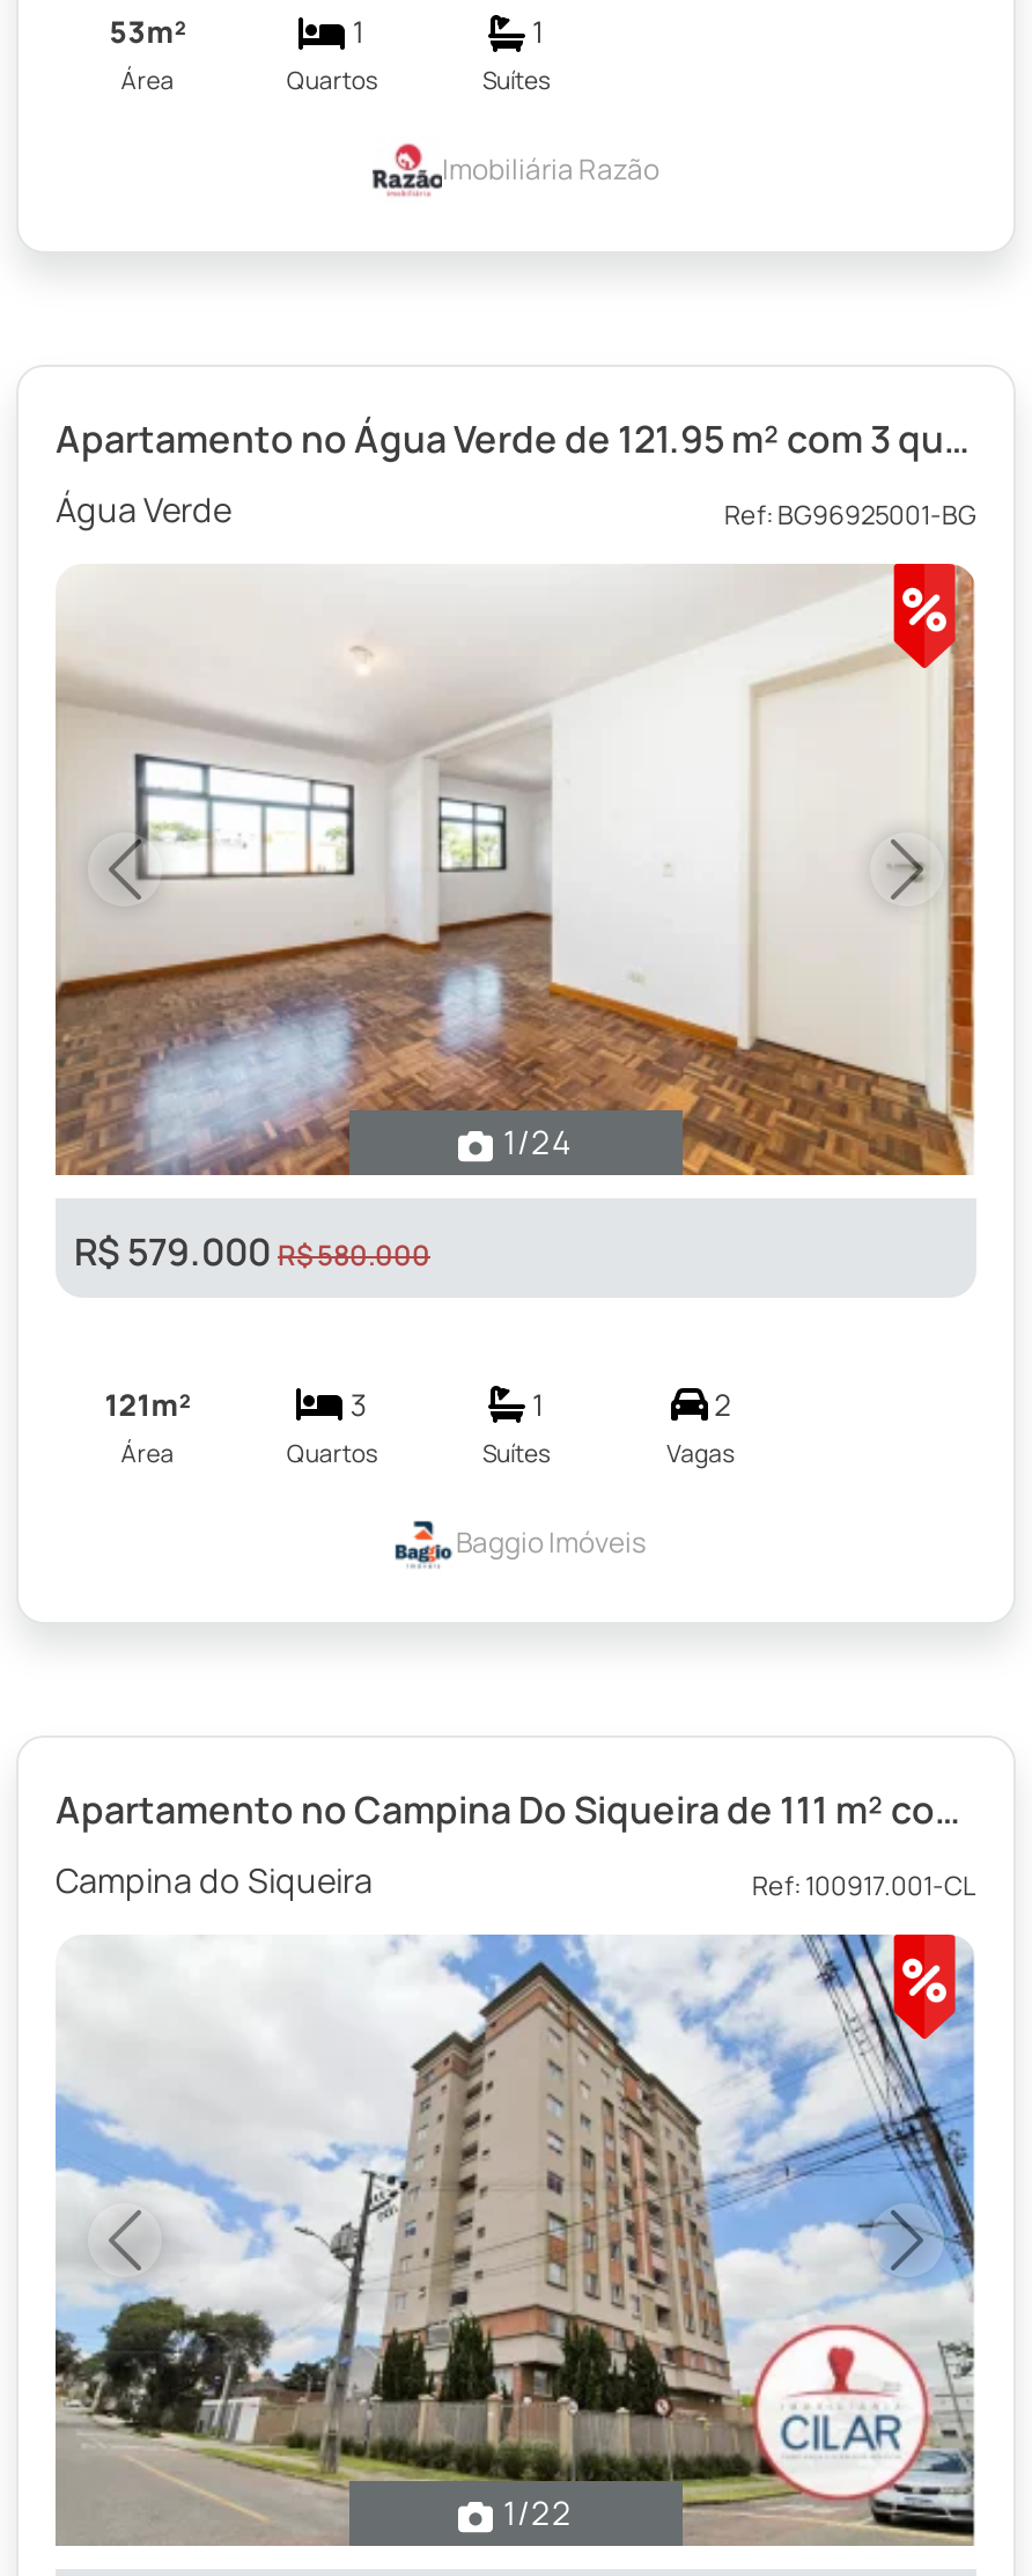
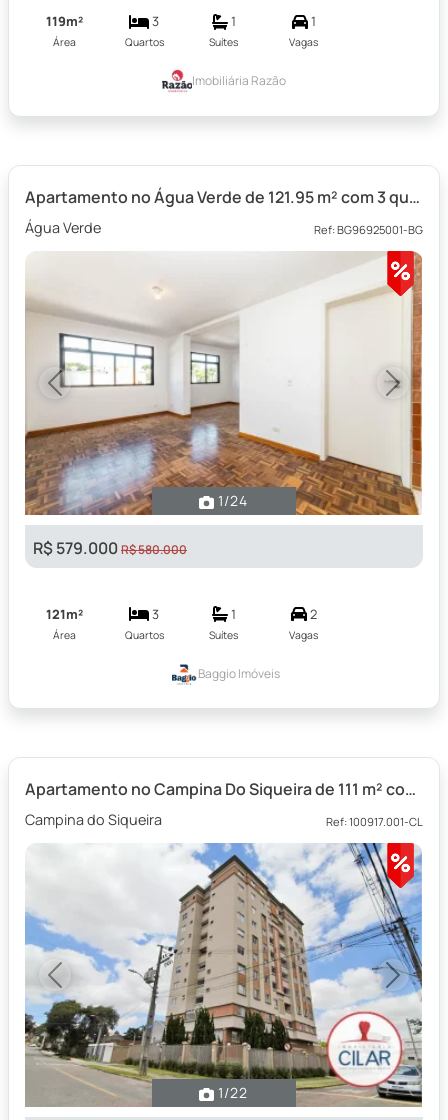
[109,11,186,53] 53m² -> [46,12,83,30] 119m²
[353,11,364,53] 1 -> [152,12,159,30] 3
none -> [289,12,318,49] 1 | Vagas

